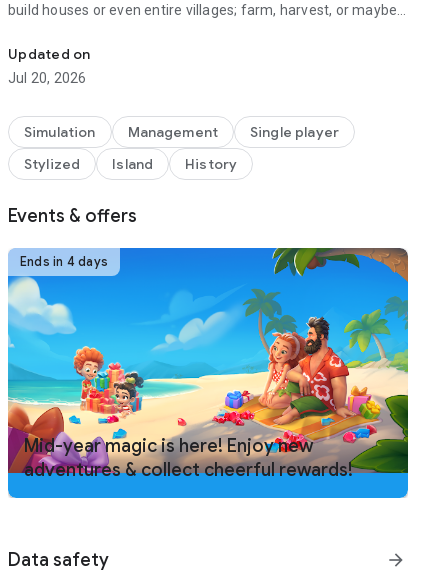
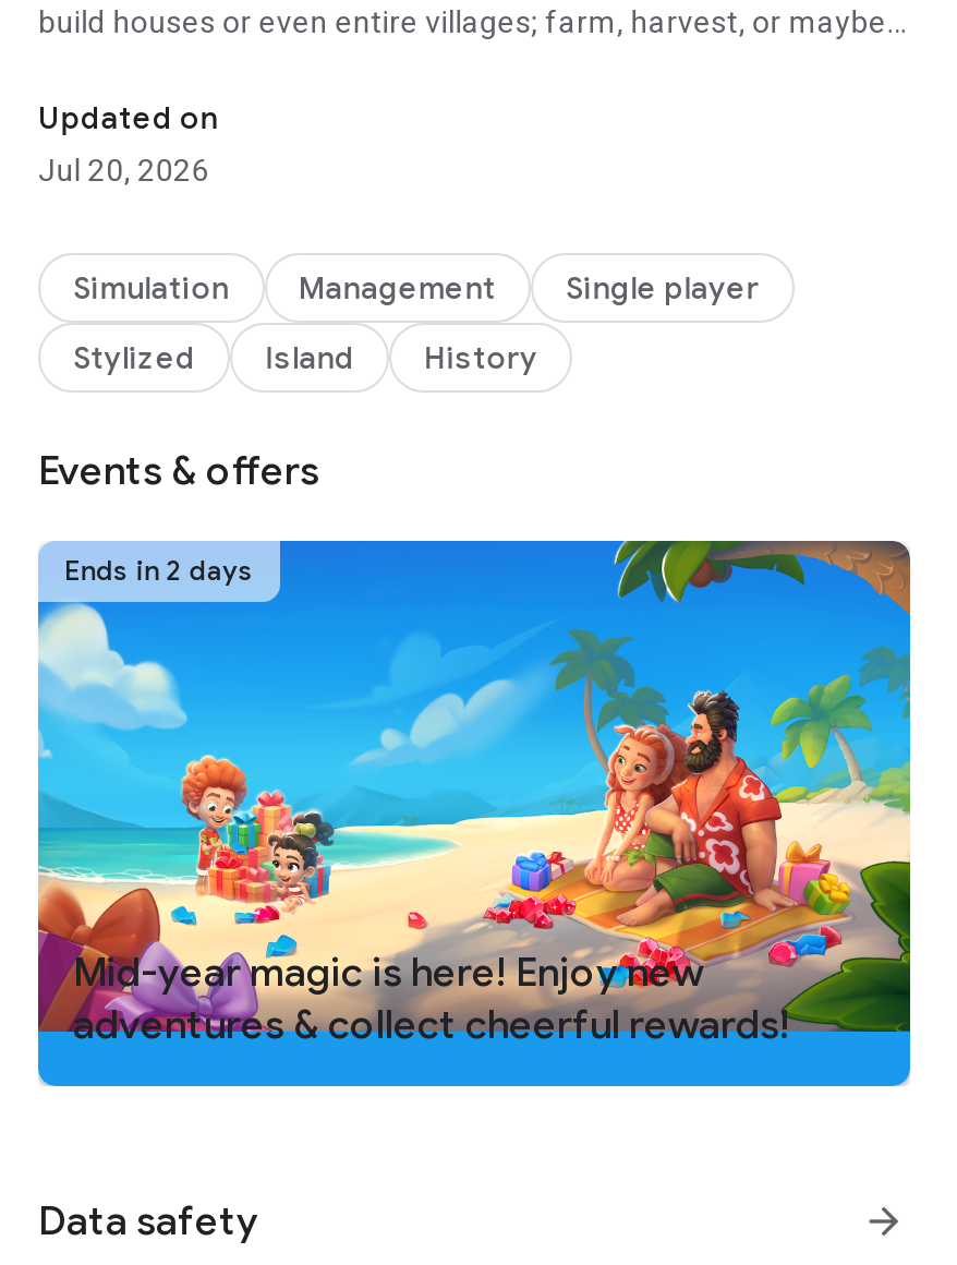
[20,254,108,270] Ends in 4 days -> [64,554,254,589] Ends in 2 days

